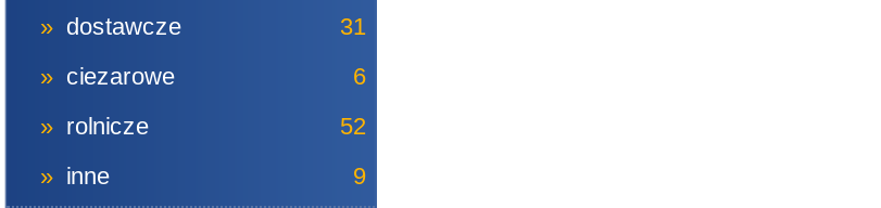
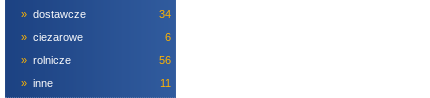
[340,13,366,39] 31 -> [159,8,171,20] 34
[340,113,366,139] 52 -> [159,54,171,66] 56
[353,162,366,188] 9 -> [160,77,171,89] 11

